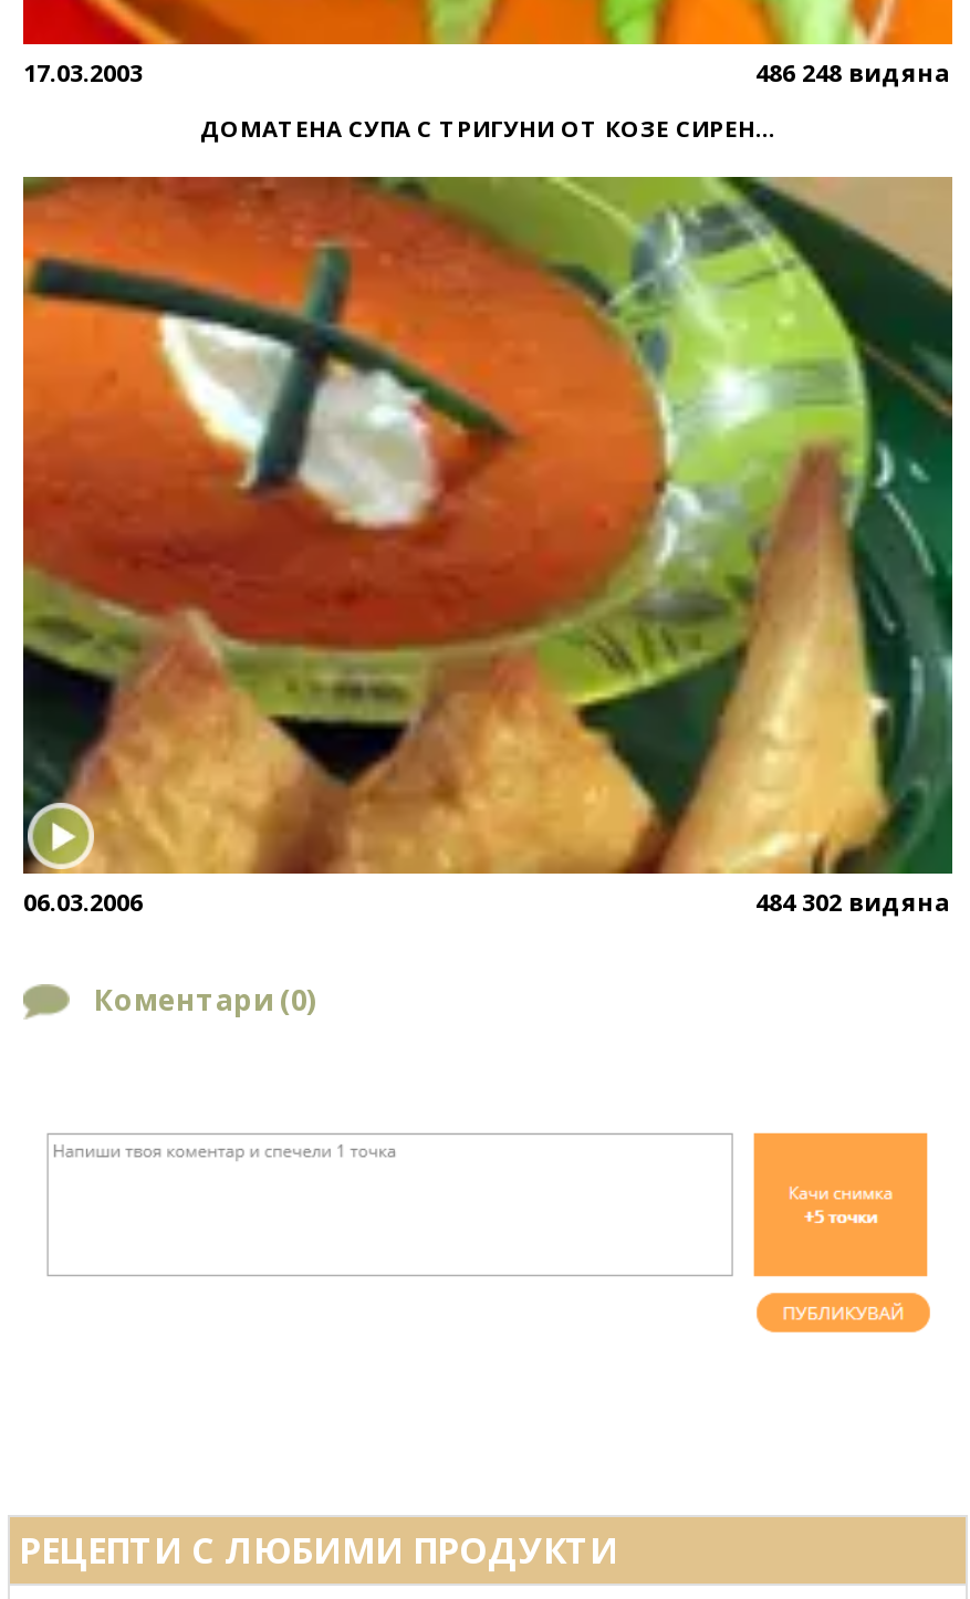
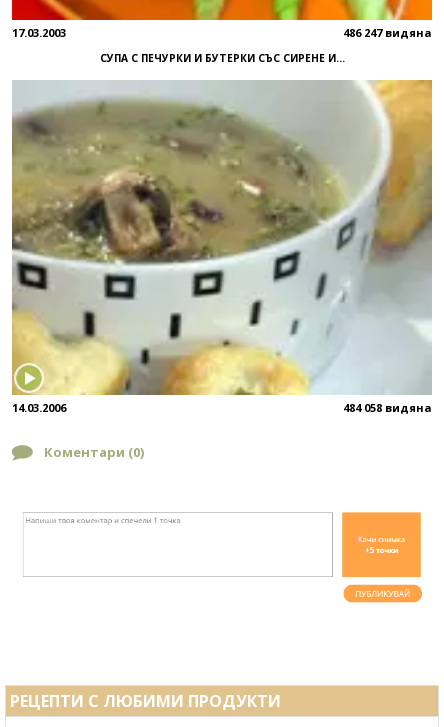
[755,56,952,89] 486 248 видяна -> [343,25,432,40] 486 247 видяна
[200,114,775,145] ДОМАТЕНА СУПА С ТРИГУНИ ОТ КОЗЕ СИРЕН... -> [99,51,344,65] СУПА С ПЕЧУРКИ И БУТЕРКИ СЪС СИРЕНЕ И...
[21,175,955,917] [image] | 06.03.2006 | 484 302 видяна -> [11,80,433,415] [image] | 14.03.2006 | 484 058 видяна

